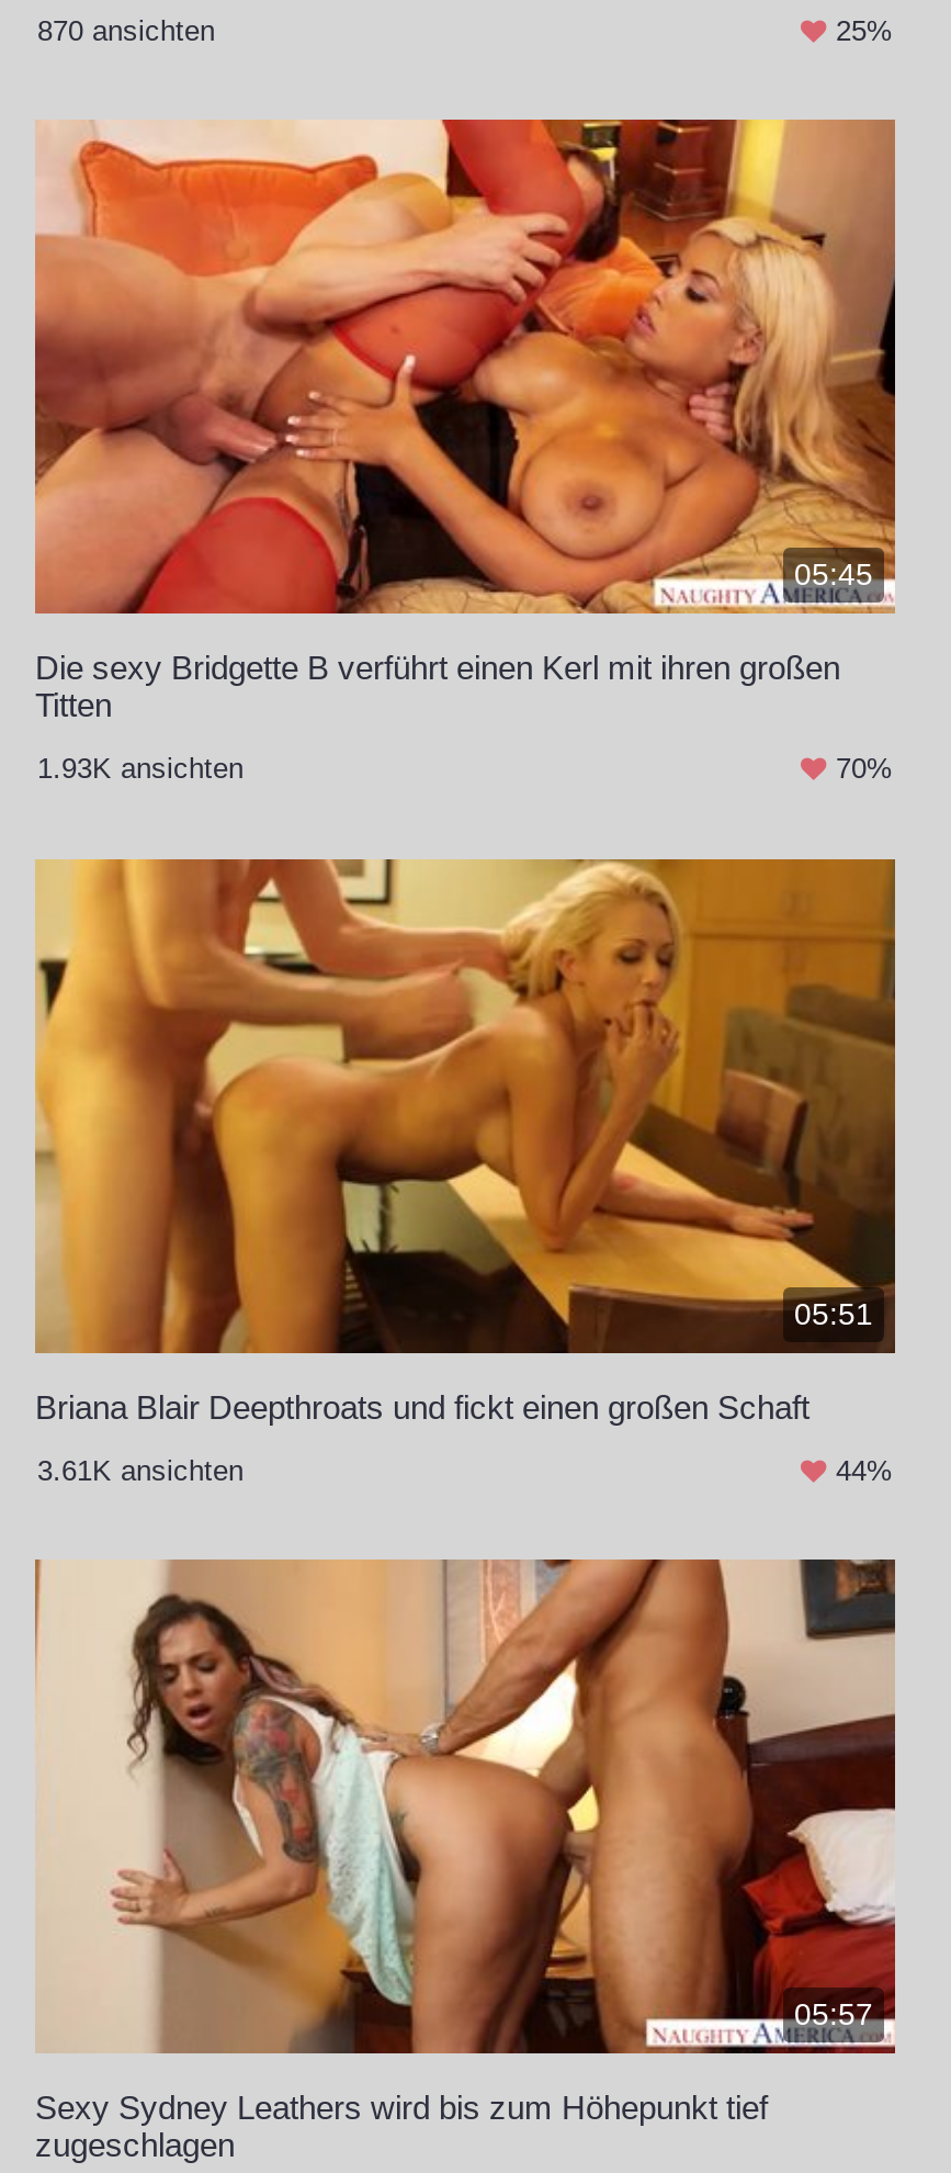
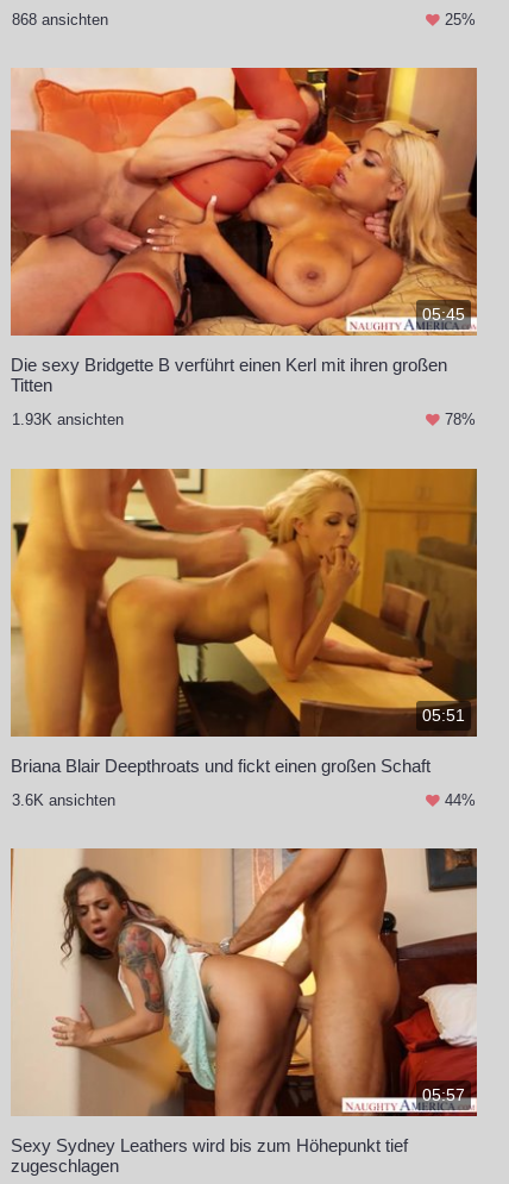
[37,14,215,47] 870 ansichten -> [12,10,108,28] 868 ansichten
[827,752,893,785] 70% -> [440,411,476,429] 78%
[37,1453,244,1486] 3.61K ansichten -> [12,791,115,809] 3.6K ansichten

